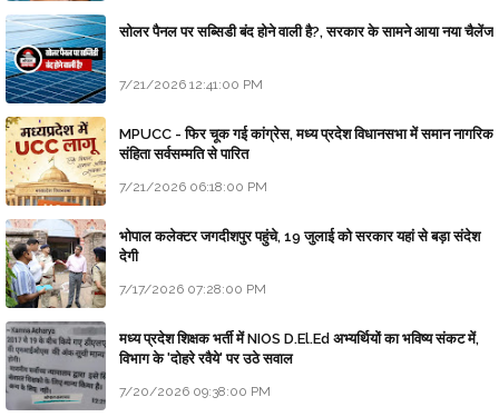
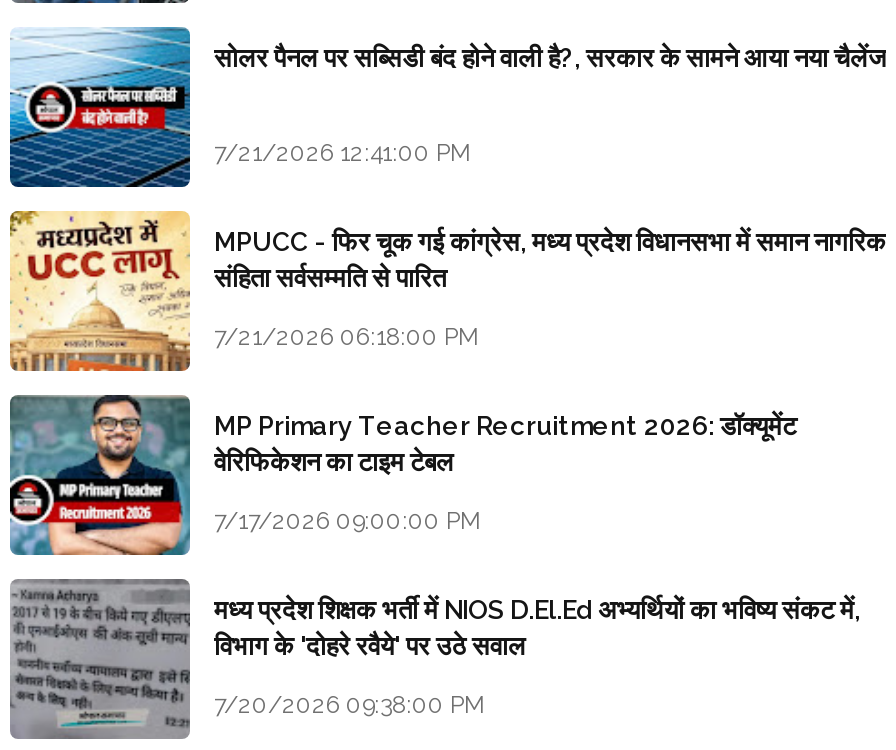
[4,219,480,309] [image] | भोपाल कलेक्टर जगदीशपुर पहुंचे, 19 जुलाई को सरकार यहां से बड़ा संदेश | देगी -> [8,394,796,556] [image] | MP Primary Teacher Recruitment 2026: डॉक्यूमेंट | वेरिफिकेशन का टाइम टेबल
[119,282,266,297] 7/17/2026 07:28:00 PM -> [214,507,482,535] 7/17/2026 09:00:00 PM

